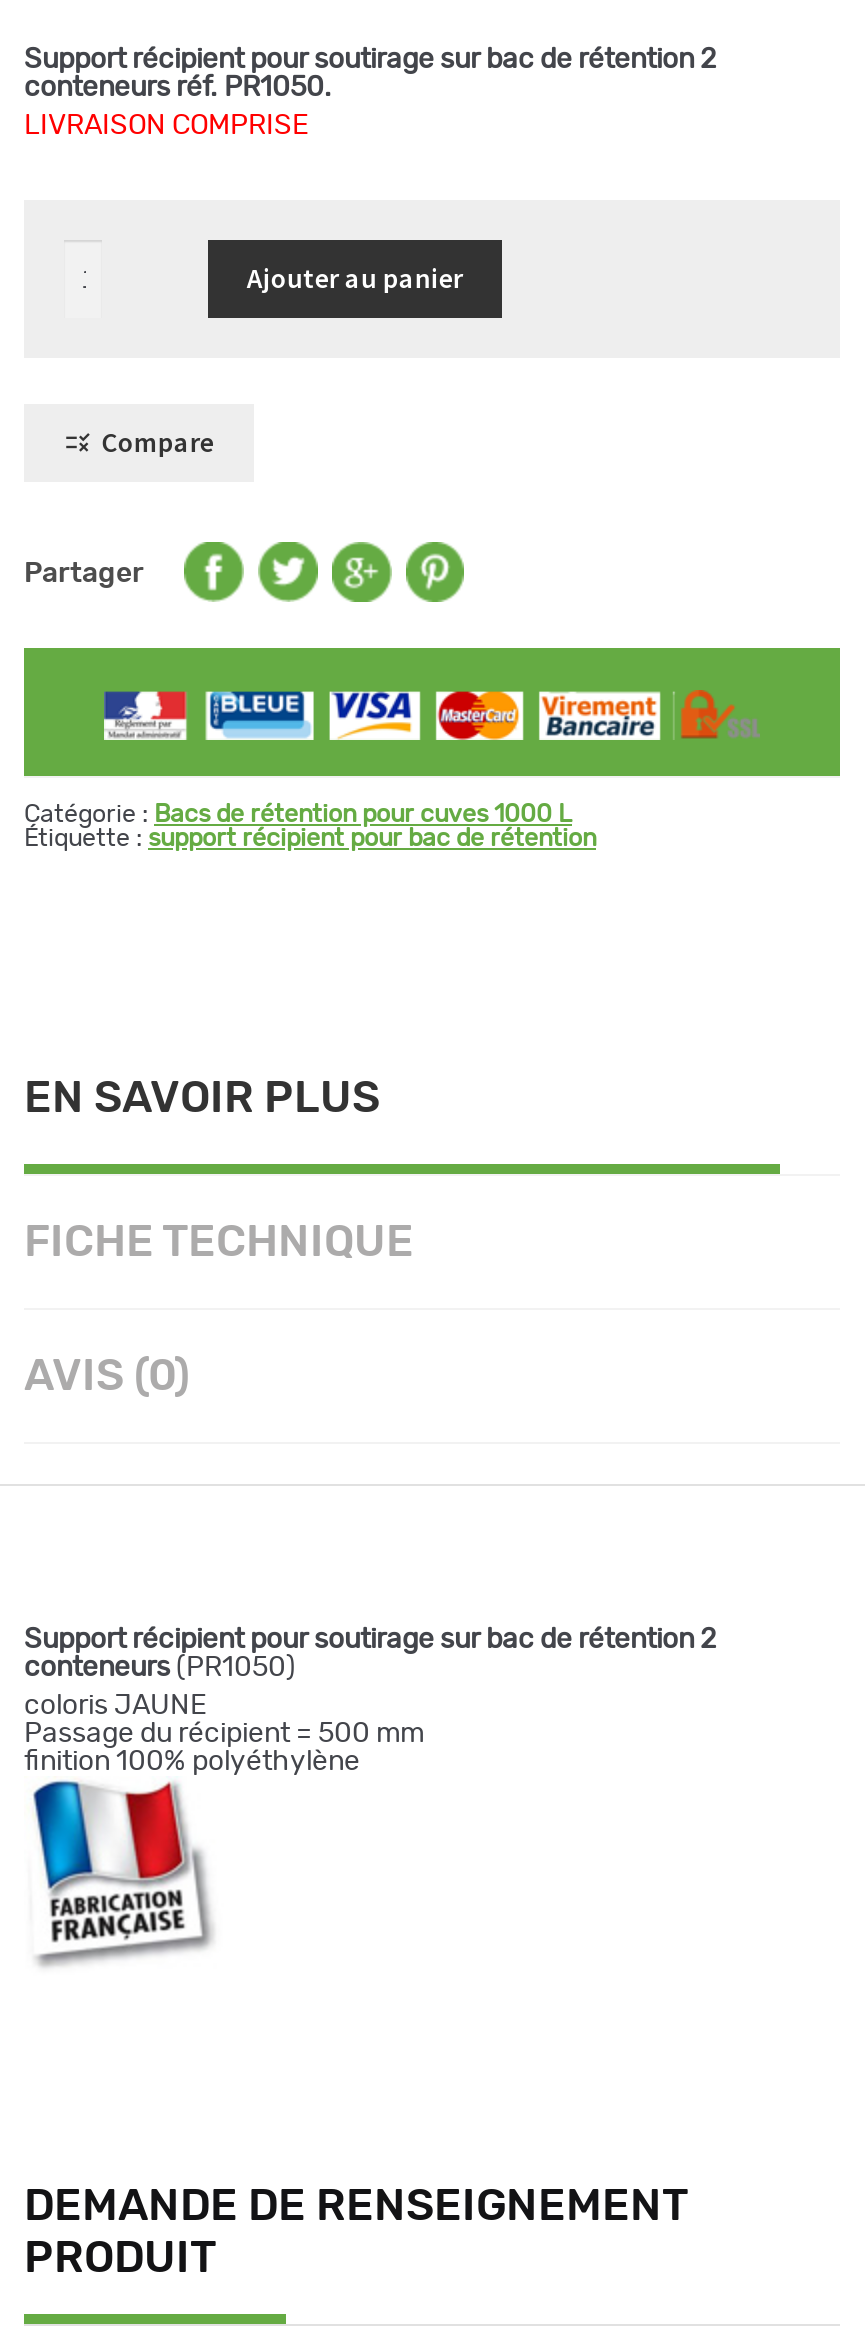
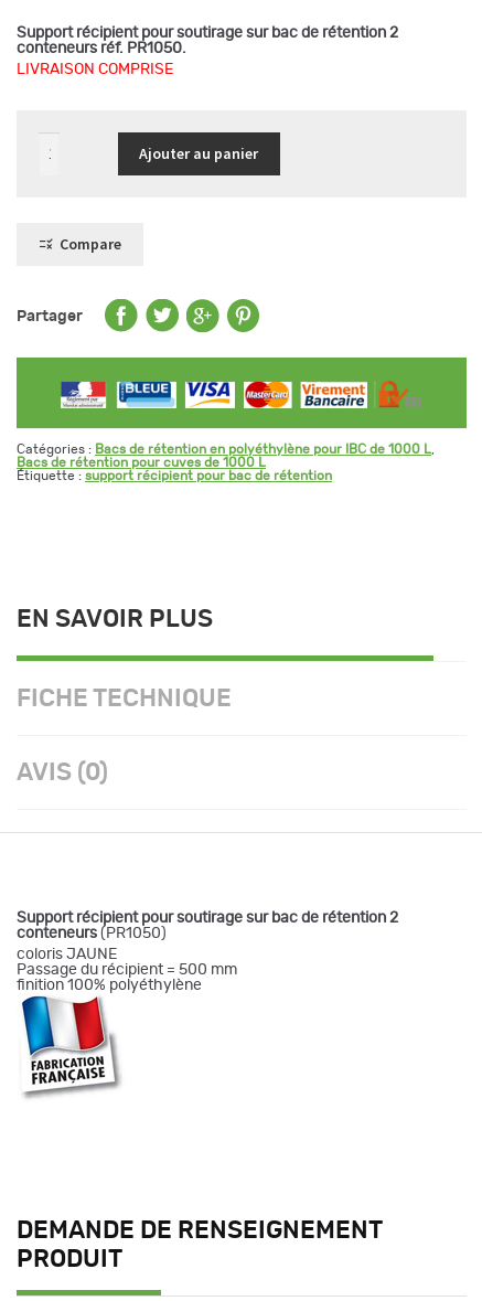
[24,803,572,827] Catégorie : Bacs de rétention pour cuves 1000 L -> [17,443,435,469] Catégories : Bacs de rétention en polyéthylène pour IBC de 1000 L, | Bacs de rétention pour cuves de 1000 L

